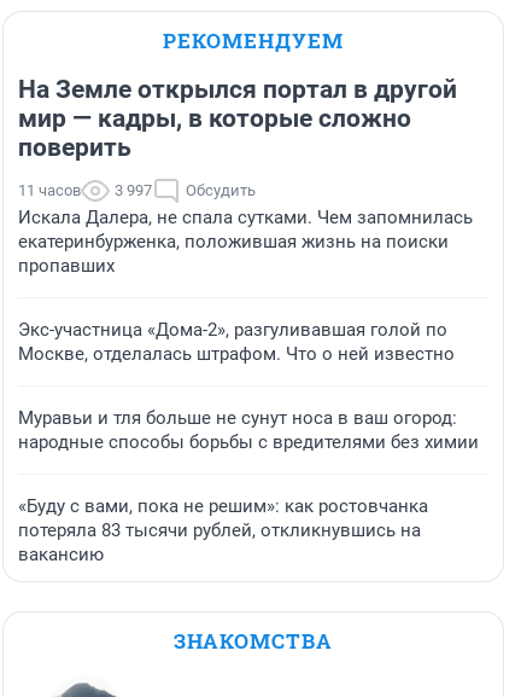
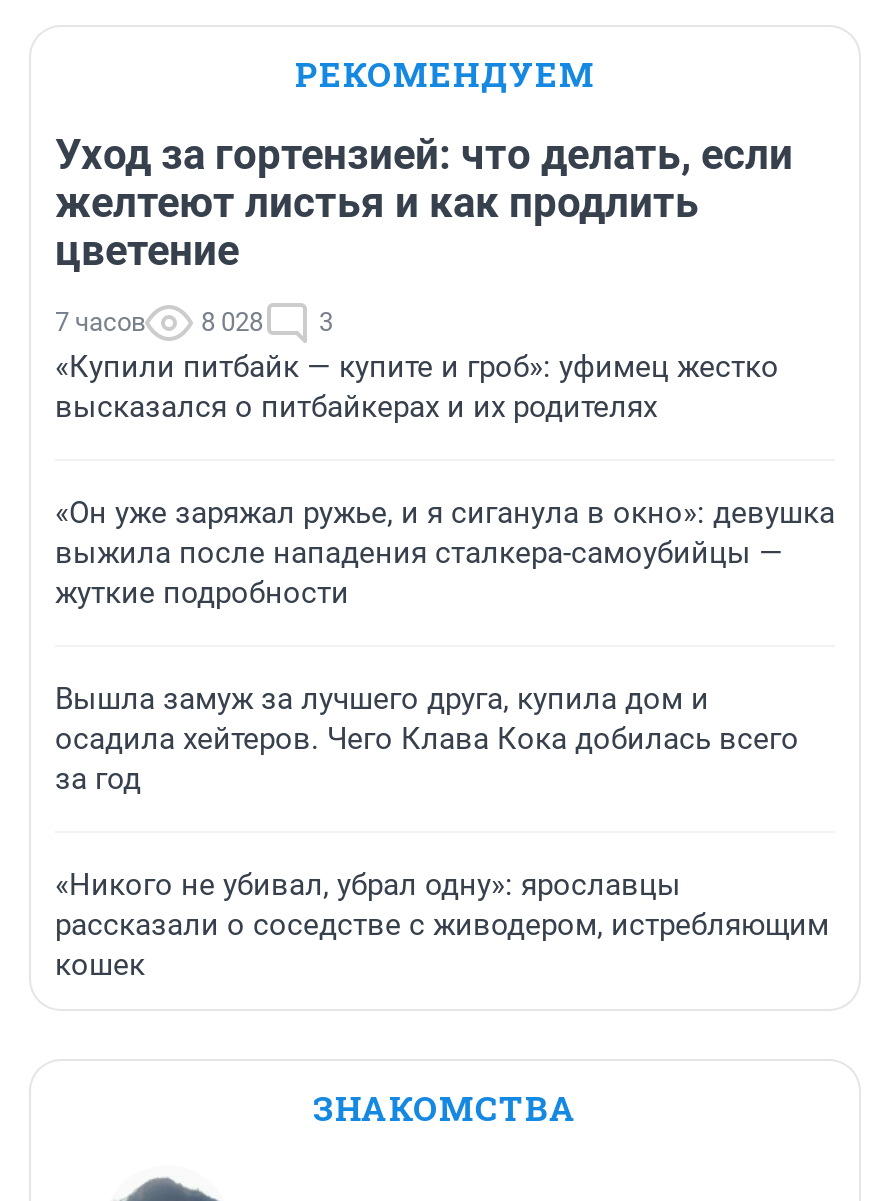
[18,75,457,162] На Земле открылся портал в другой | мир — кадры, в которые сложно | поверить -> [55,131,793,275] Уход за гортензией: что делать, если | желтеют листья и как продлить | цветение
[18,181,473,277] 11 часов | 3 997 | Обсудить | Искала Далера, не спала сутками. Чем запомнилась | екатеринбурженка, положившая жизнь на поиски | пропавших -> [55,307,779,425] 7 часов | 8 028 | 3 | «Купили питбайк — купите и гроб»: уфимец жестко | высказался о питбайкерах и их родителях
[18,319,455,365] Экс-участница «Дома-2», разгуливавшая голой по | Москве, отделалась штрафом. Что о ней известно -> [55,495,835,611] «Он уже заряжал ружье, и я сиганула в окно»: девушка | выжила после нападения сталкера-самоубийцы — | жуткие подробности
[18,407,479,453] Муравьи и тля больше не сунут носа в ваш огород: | народные способы борьбы с вредителями без химии -> [55,681,799,797] Вышла замуж за лучшего друга, купила дом и | осадила хейтеров. Чего Клава Кока добилась всего | за год
[18,495,428,565] «Буду с вами, пока не решим»: как ростовчанка | потеряла 83 тысячи рублей, откликнувшись на | вакансию -> [55,867,829,983] «Никого не убивал, убрал одну»: ярославцы | рассказали о соседстве с живодером, истребляющим | кошек

